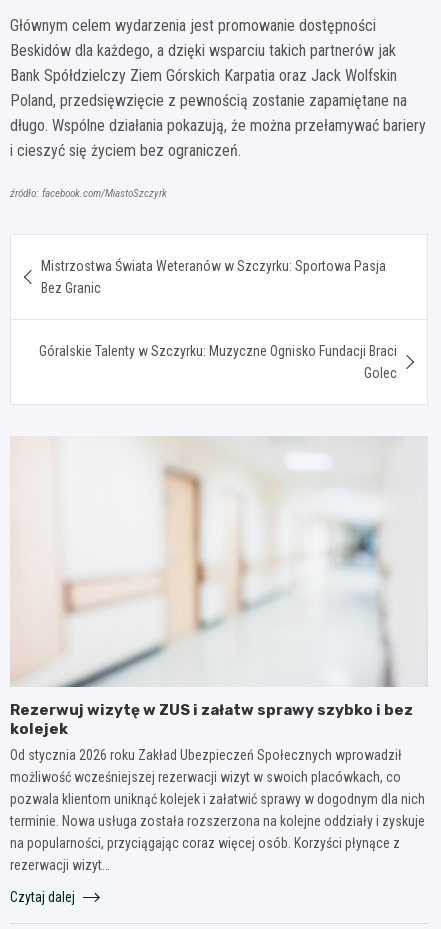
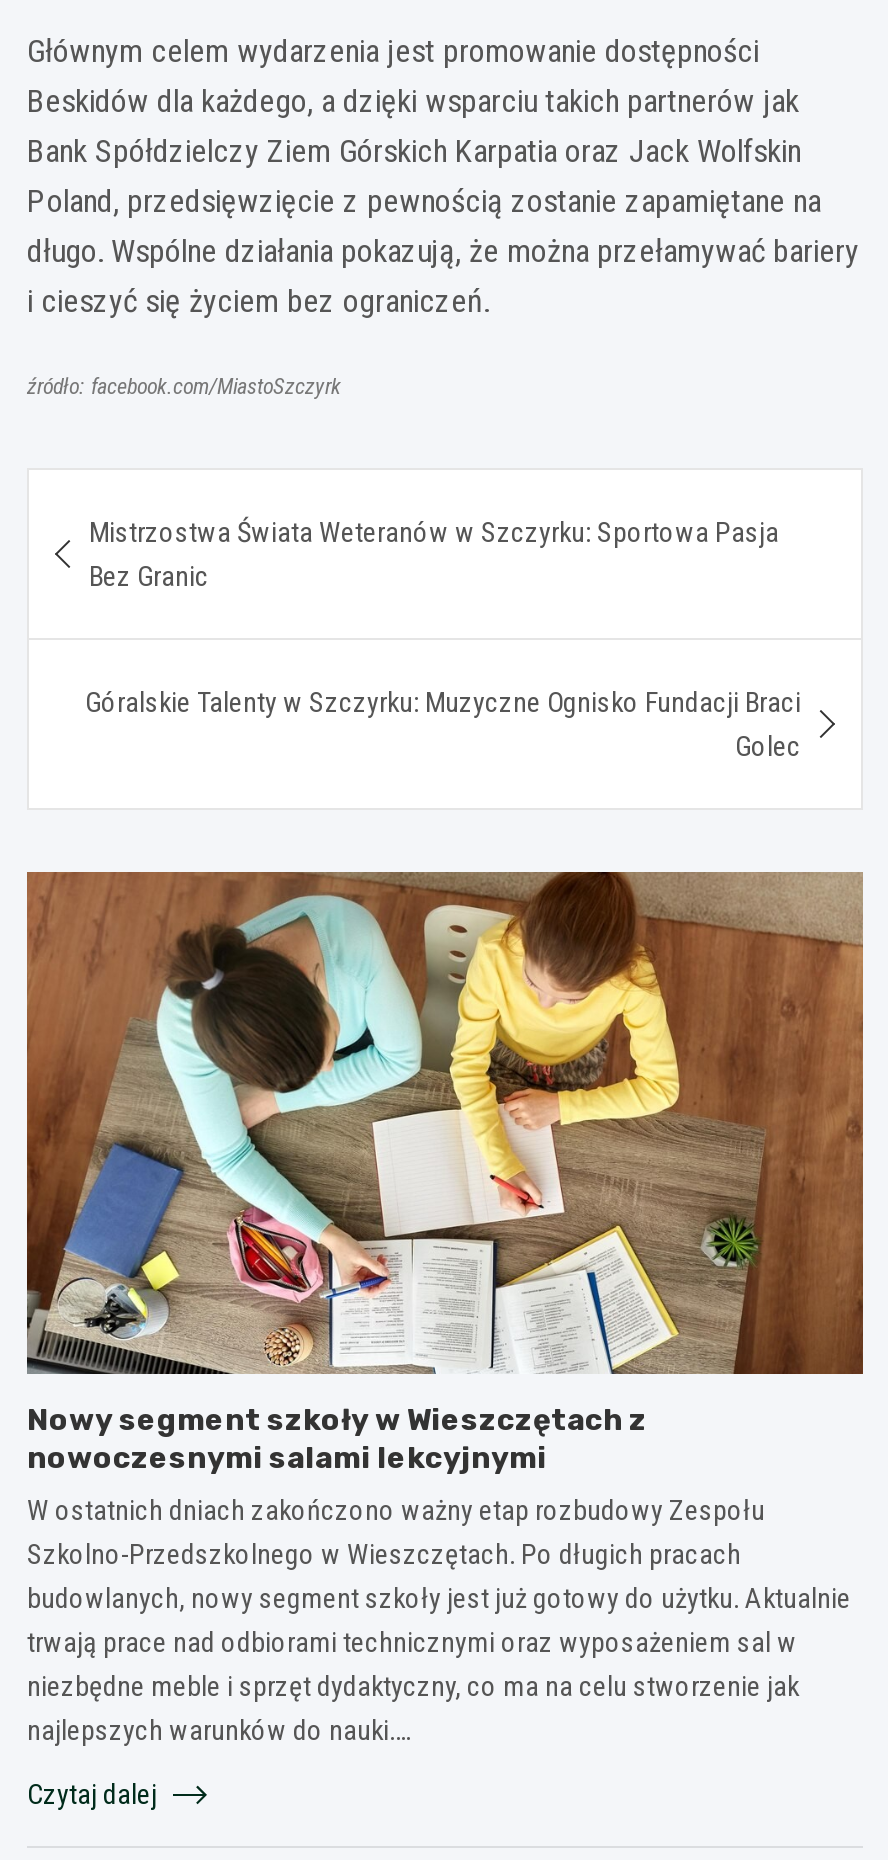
[10,436,428,738] [image] | Rezerwuj wizytę w ZUS i załatw sprawy szybko i bez | kolejek -> [25,870,865,1475] [image] | Nowy segment szkoły w Wieszczętach z | nowoczesnymi salami lekcyjnymi
[10,747,425,873] Od stycznia 2026 roku Zakład Ubezpieczeń Społecznych wprowadził | możliwość wcześniejszej rezerwacji wizyt w swoich placówkach, co | pozwala klientom uniknąć kolejek i załatwić sprawy w dogodnym dla nich | terminie. Nowa usługa została rozszerzona na kolejne oddziały i zyskuje | na popularności, przyciągając coraz więcej osób. Korzyści płynące z | rezerwacji wizyt… -> [27,1493,851,1745] W ostatnich dniach zakończono ważny etap rozbudowy Zespołu | Szkolno-Przedszkolnego w Wieszczętach. Po długich pracach | budowlanych, nowy segment szkoły jest już gotowy do użytku. Aktualnie | trwają prace nad odbiorami technicznymi oraz wyposażeniem sal w | niezbędne meble i sprzęt dydaktyczny, co ma na celu stworzenie jak | najlepszych warunków do nauki.…

